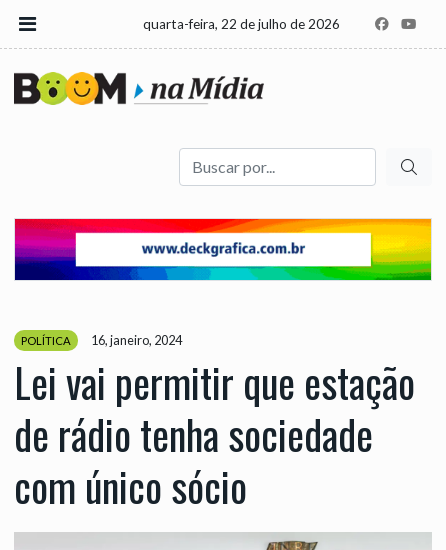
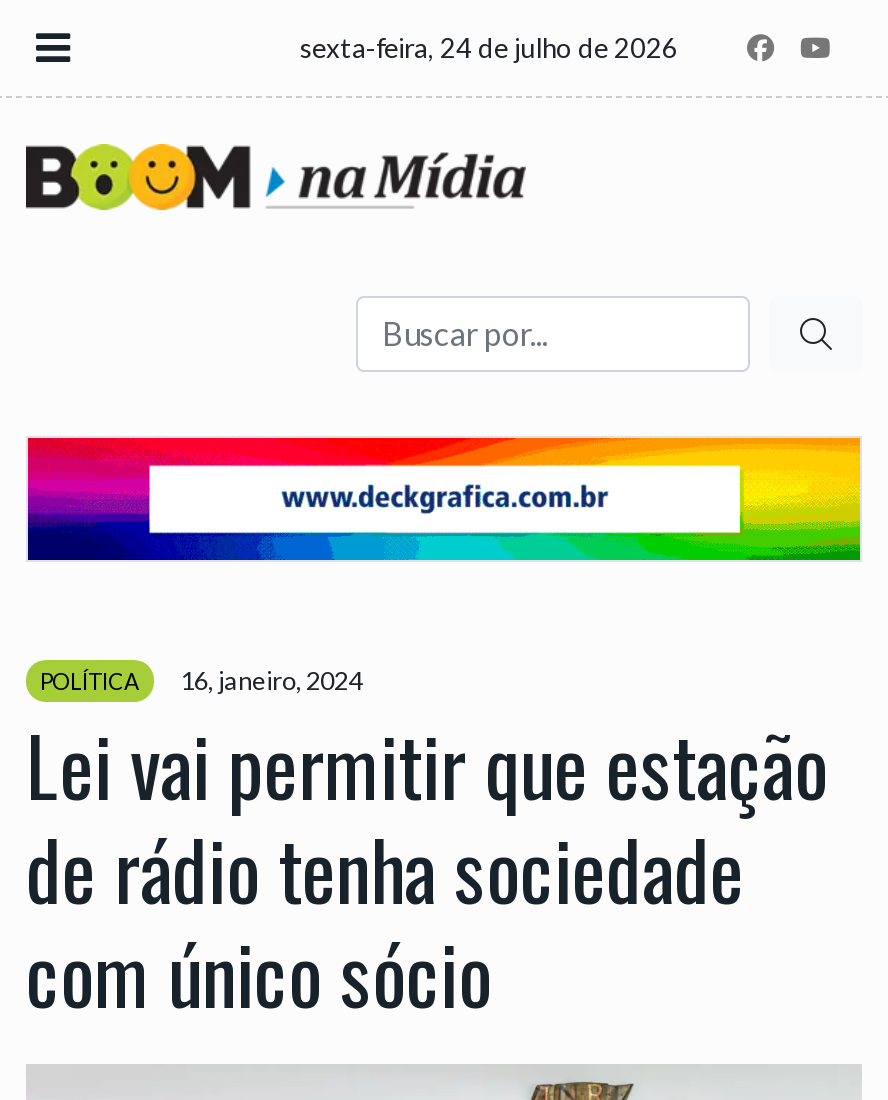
[143,16,340,32] quarta-feira, 22 de julho de 2026 -> [300,32,678,64] sexta-feira, 24 de julho de 2026

